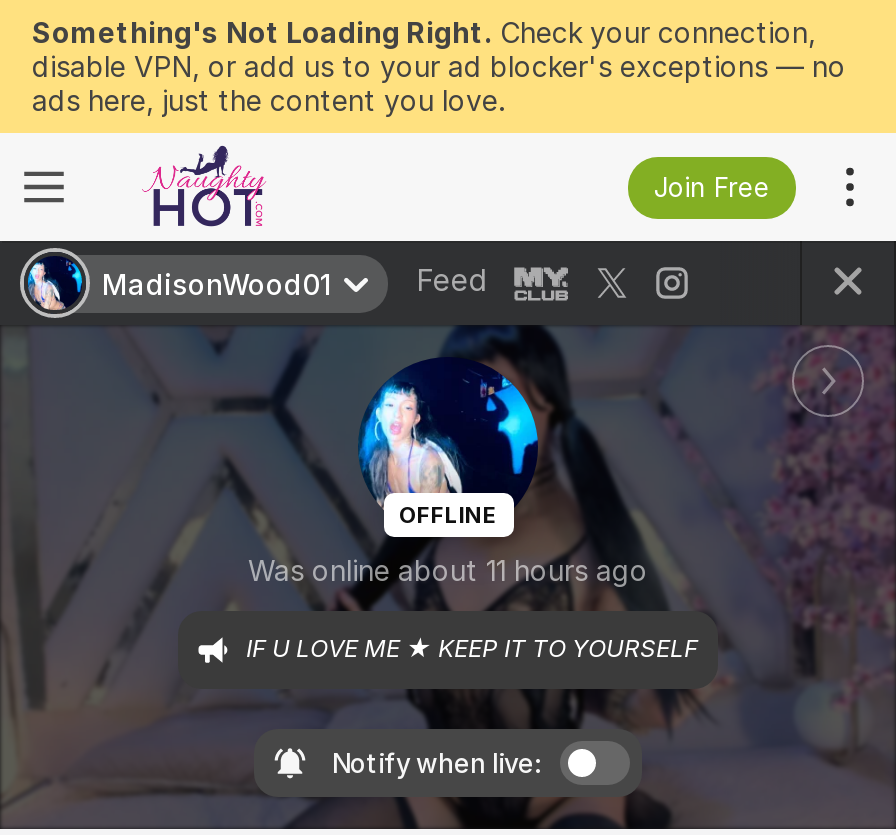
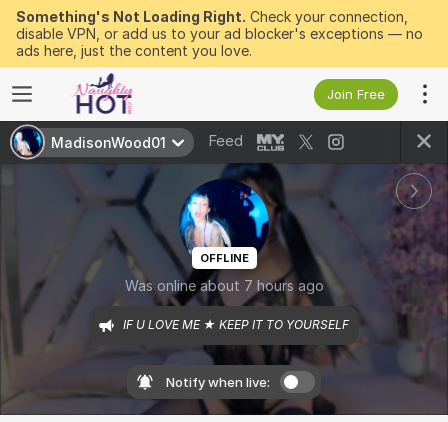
[248,554,648,588] Was online about 11 hours ago -> [124,277,323,294] Was online about 7 hours ago

